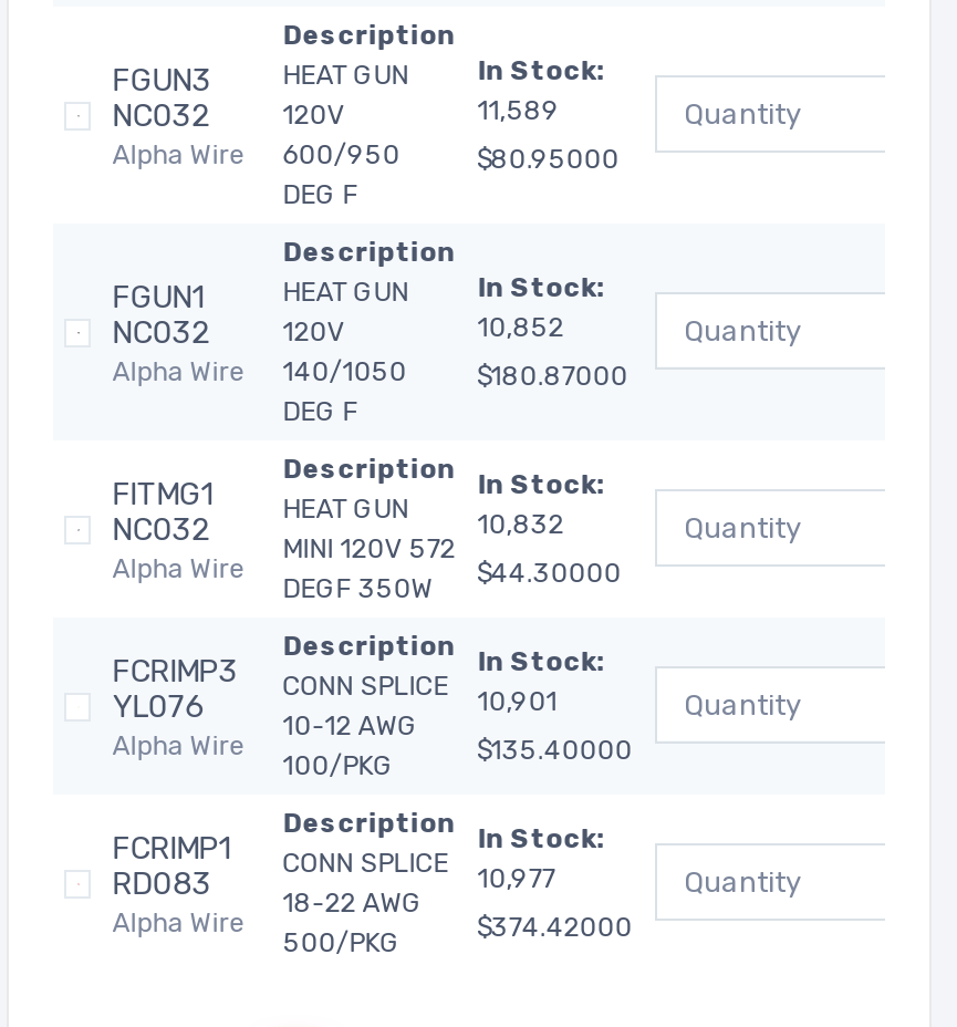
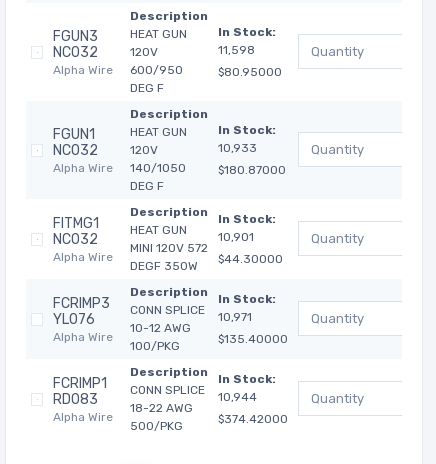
[478,94,559,125] 11,589 -> [218,42,255,56] 11,598
[478,311,564,342] 10,852 -> [218,140,257,154] 10,933
[478,508,564,539] 10,832 -> [218,229,254,243] 10,901
[112,652,557,716] FCRIMP3 CONN SPLICE 10,901 -> [53,294,252,323] FCRIMP3 CONN SPLICE 10,971
[112,829,555,893] FCRIMP1 CONN SPLICE 10,977 -> [53,374,257,403] FCRIMP1 CONN SPLICE 10,944

